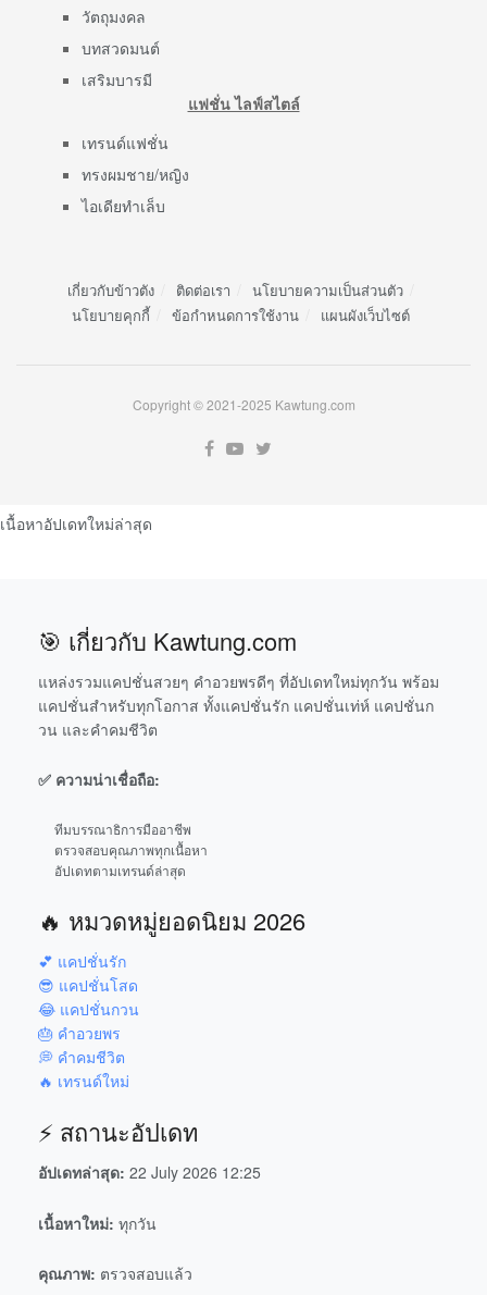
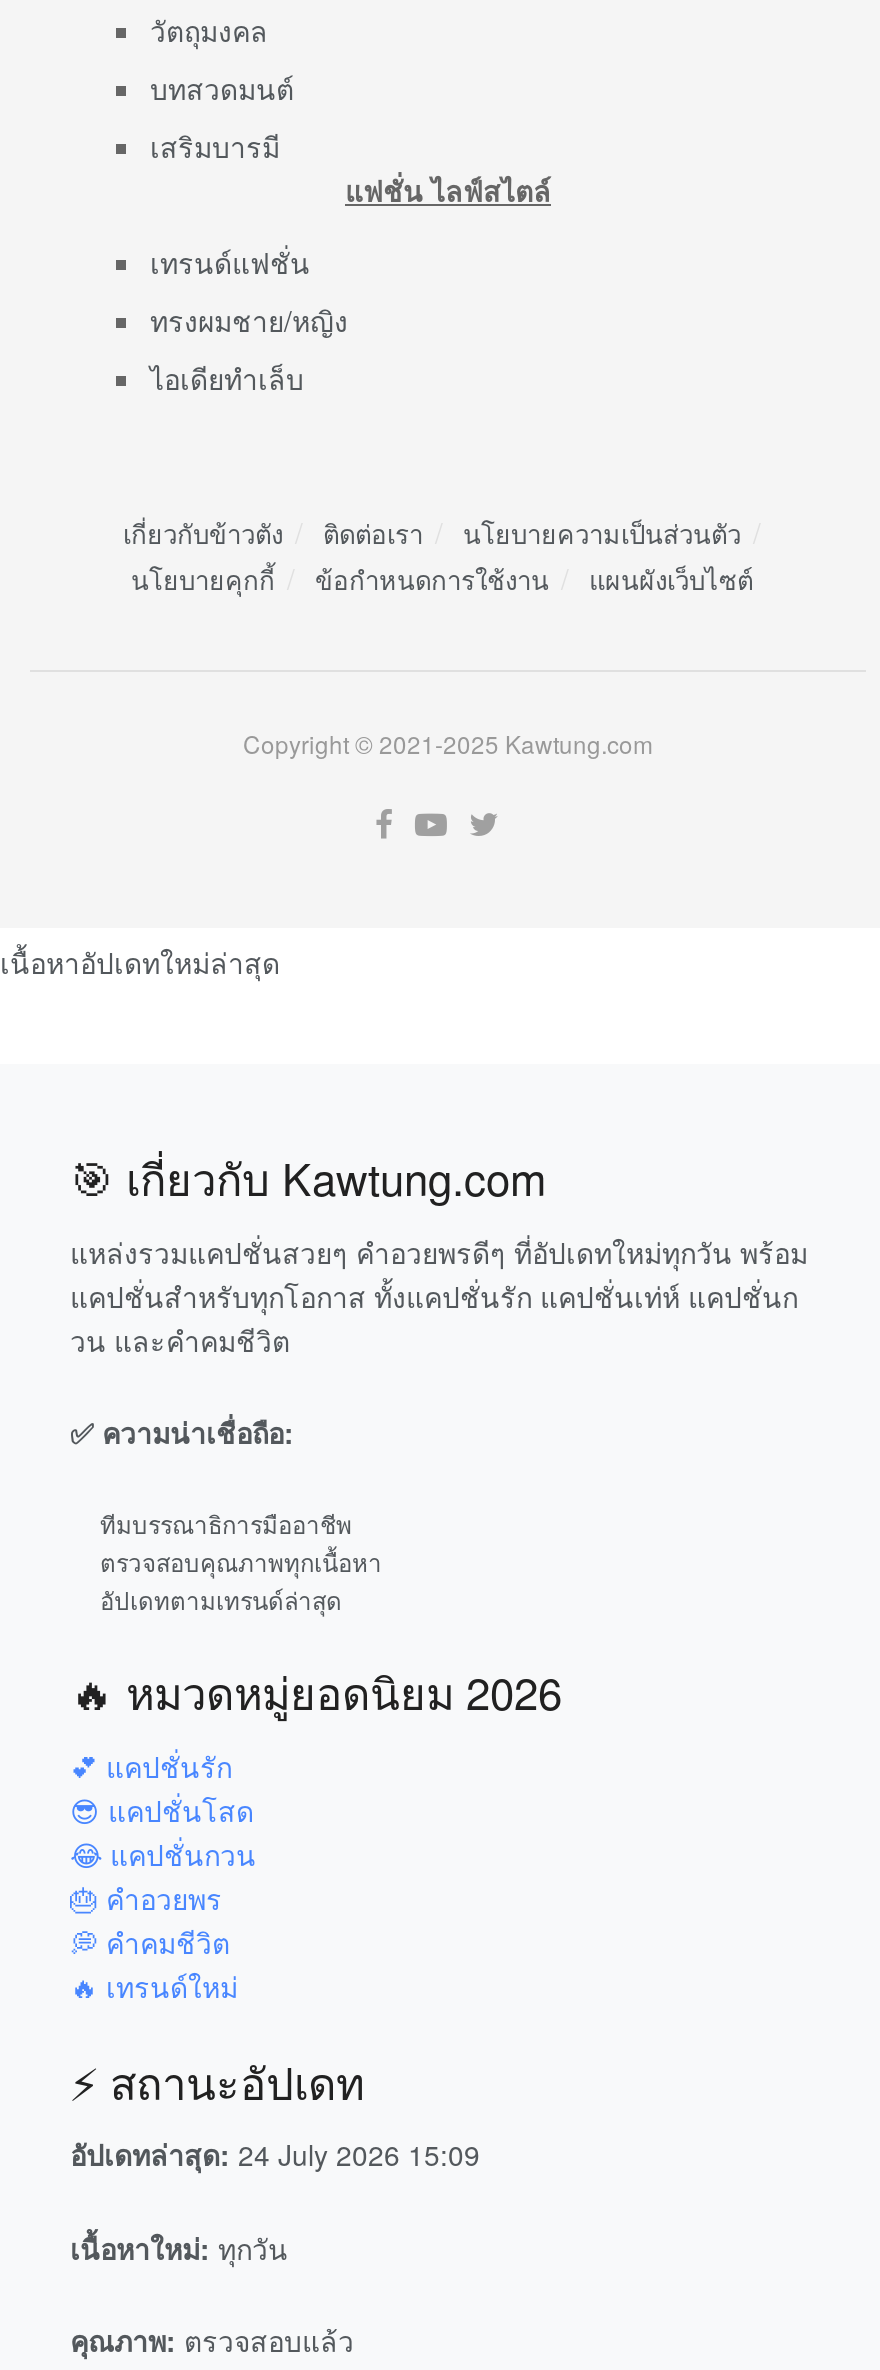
[38,1161,261,1183] อัปเดทล่าสุด: 22 July 2026 12:25 -> [70,2135,480,2175] อัปเดทล่าสุด: 24 July 2026 15:09

